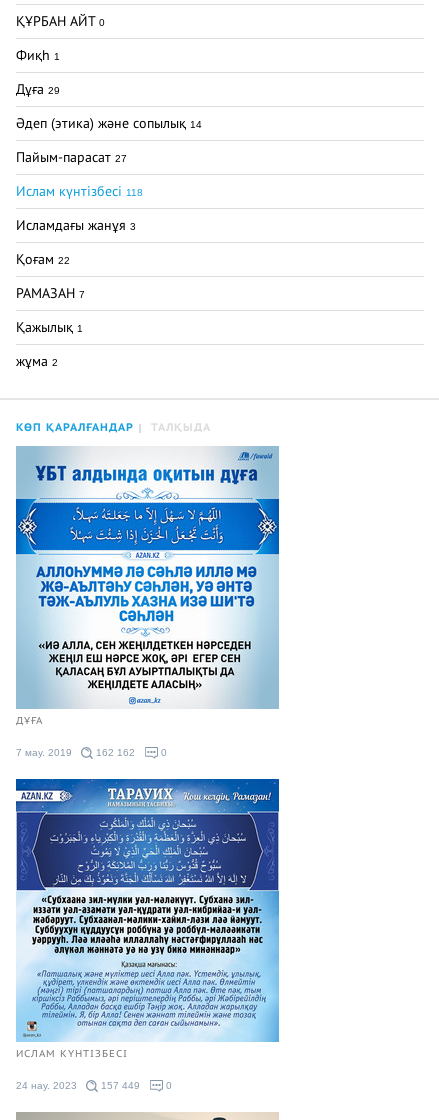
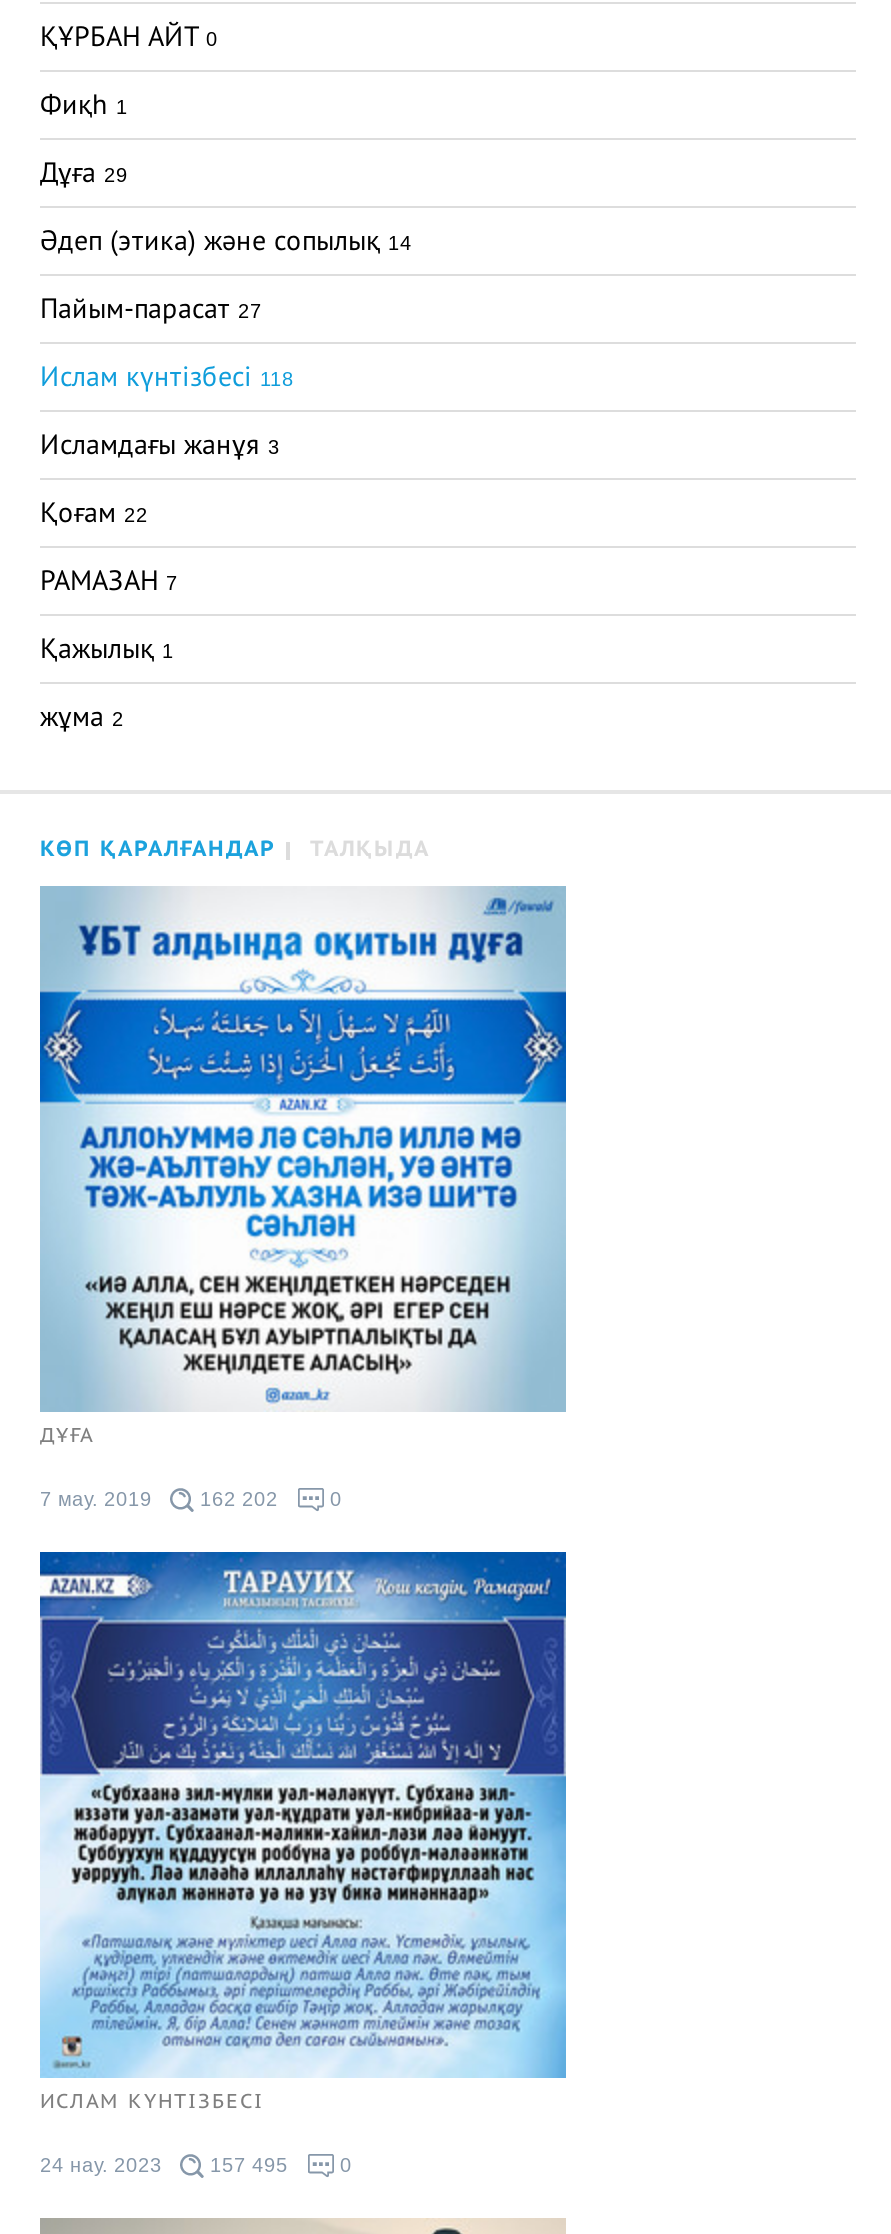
[16,747,135,758] 7 мау. 2019 162 162 -> [40,1488,278,1510] 7 мау. 2019 162 202
[16,1080,140,1091] 24 нау. 2023 157 449 -> [40,2154,288,2176] 24 нау. 2023 157 495

